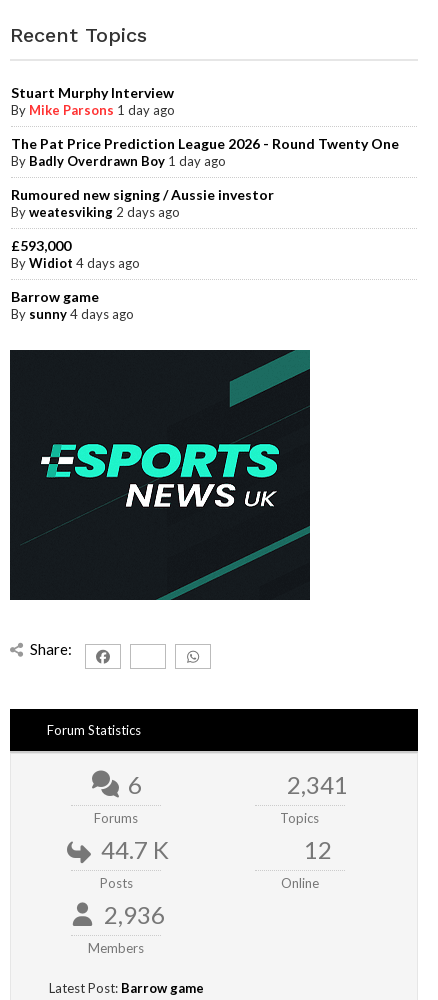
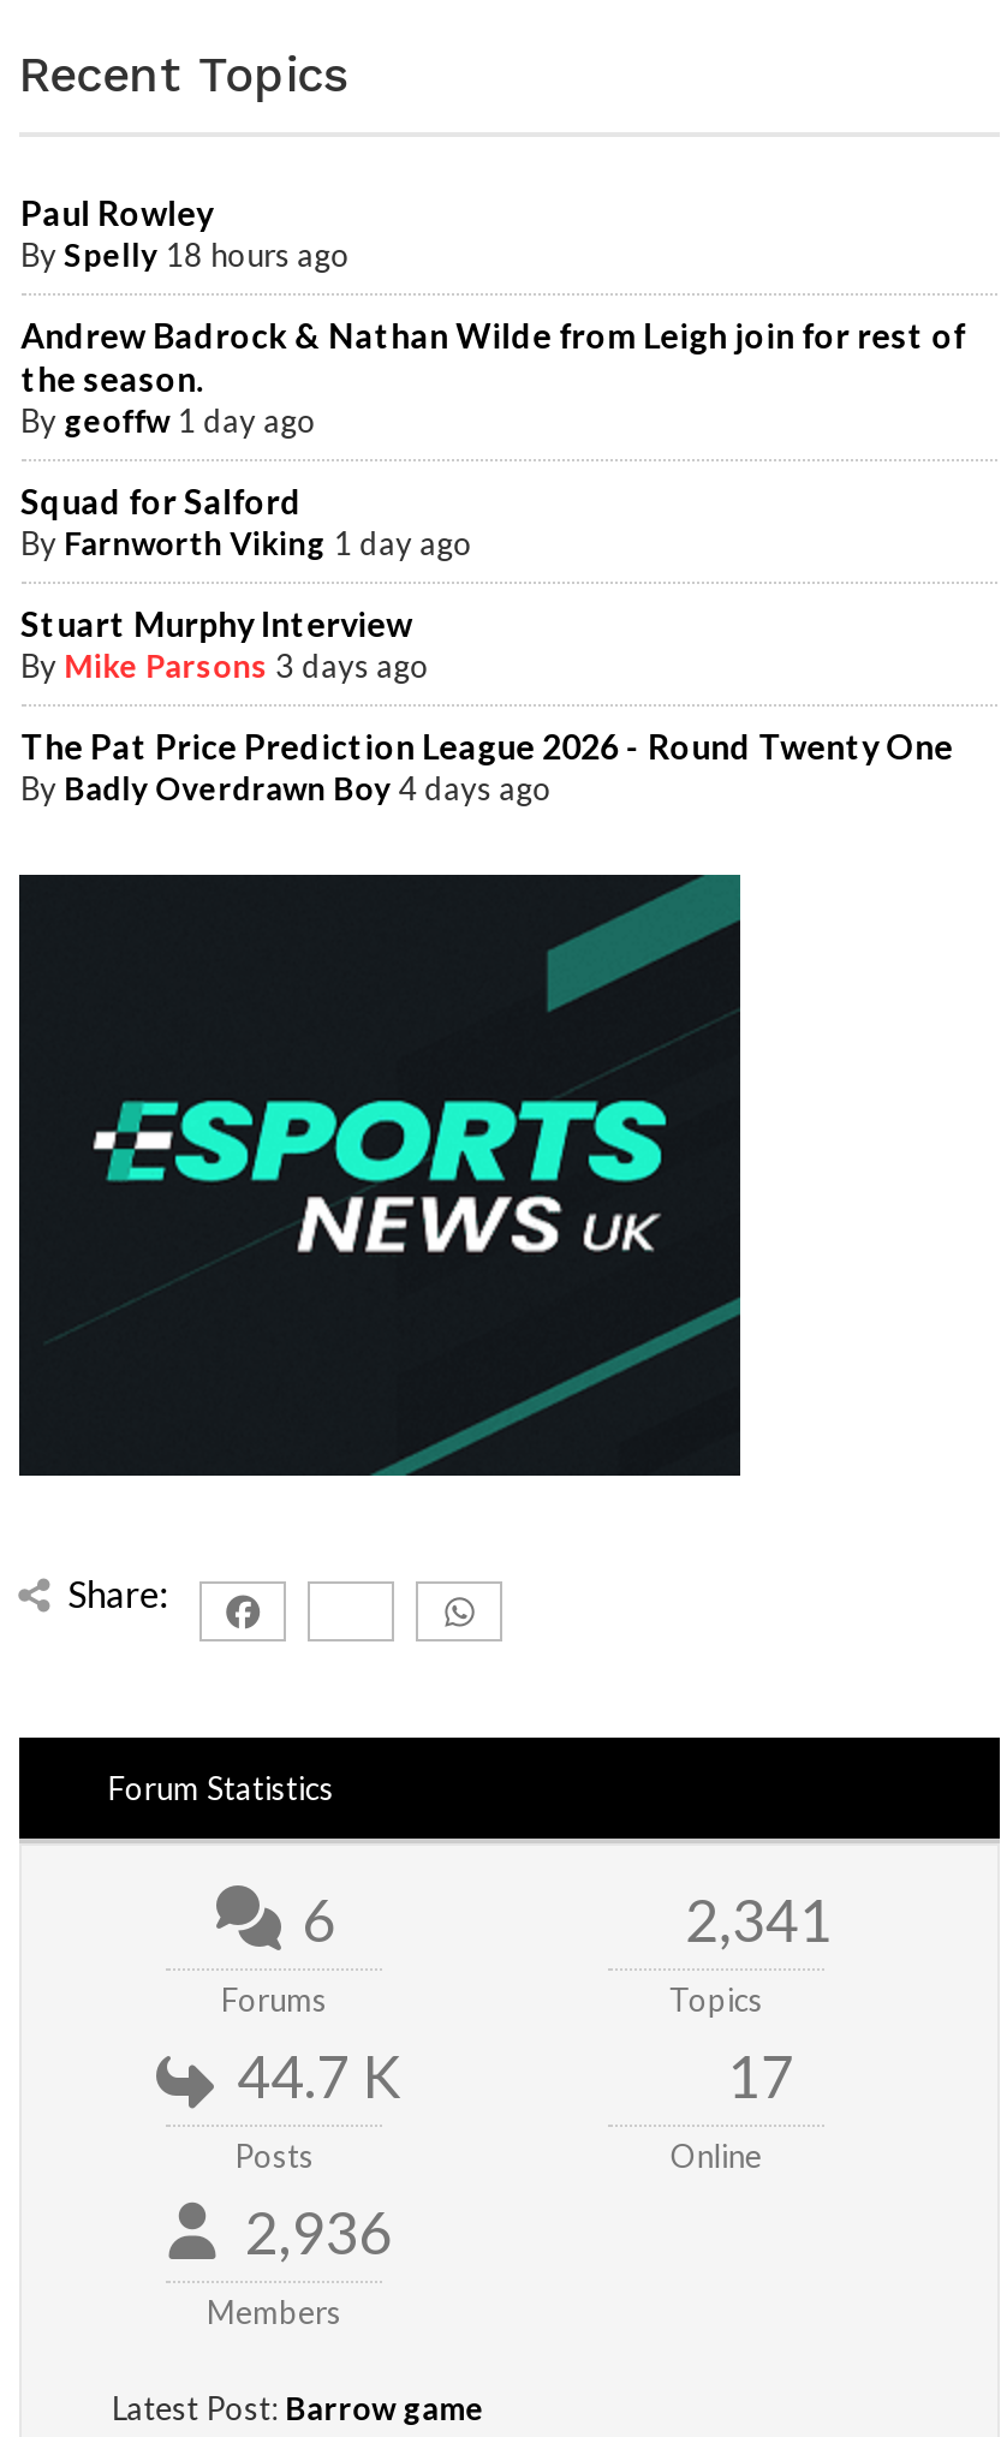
none -> [21,192,965,562] Paul Rowley | By Spelly 18 hours ago | Andrew Badrock & Nathan Wilde from Leigh join for rest of | the season. | By geoffw 1 day ago | Squad for Salford | By Farnworth Viking 1 day ago
moved [11,84,174,101] -> [21,603,412,644]: Stuart Murphy Interview
[11,102,175,118] By Mike Parsons 1 day ago -> [21,647,429,685] By Mike Parsons 3 days ago
moved [11,135,399,152] -> [21,726,953,767]: The Pat Price Prediction League 2026 - Round Twenty One
[11,153,274,322] By Badly Overdrawn Boy 1 day ago | Rumoured new signing / Aussie investor | By weatesviking 2 days ago | £593,000 | By Widiot 4 days ago | Barrow game | By sunny 4 days ago -> [21,769,552,808] By Badly Overdrawn Boy 4 days ago
[304,835,332,864] 12 -> [727,2040,794,2110] 17

